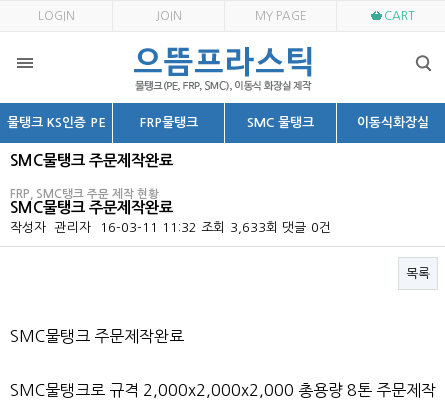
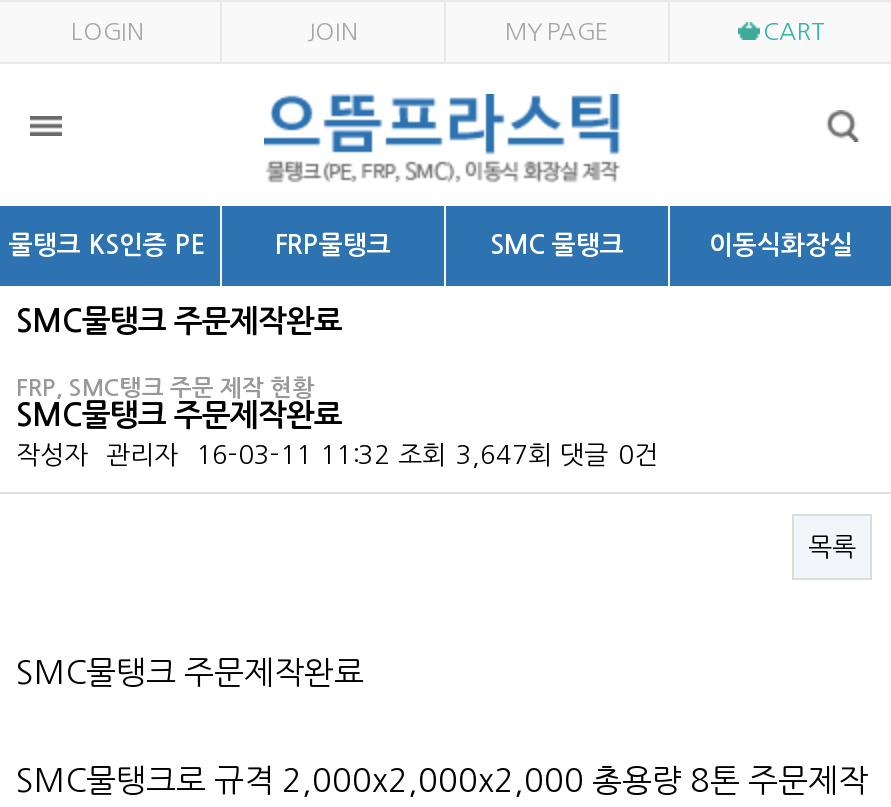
[100,221,331,234] 16-03-11 11:32 조회 3,633회 댓글 0건 -> [196,442,658,468] 16-03-11 11:32 조회 3,647회 댓글 0건

